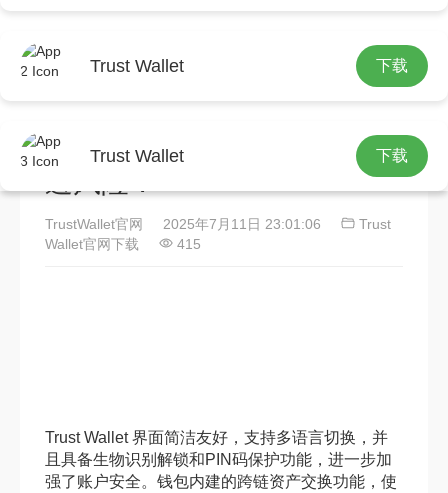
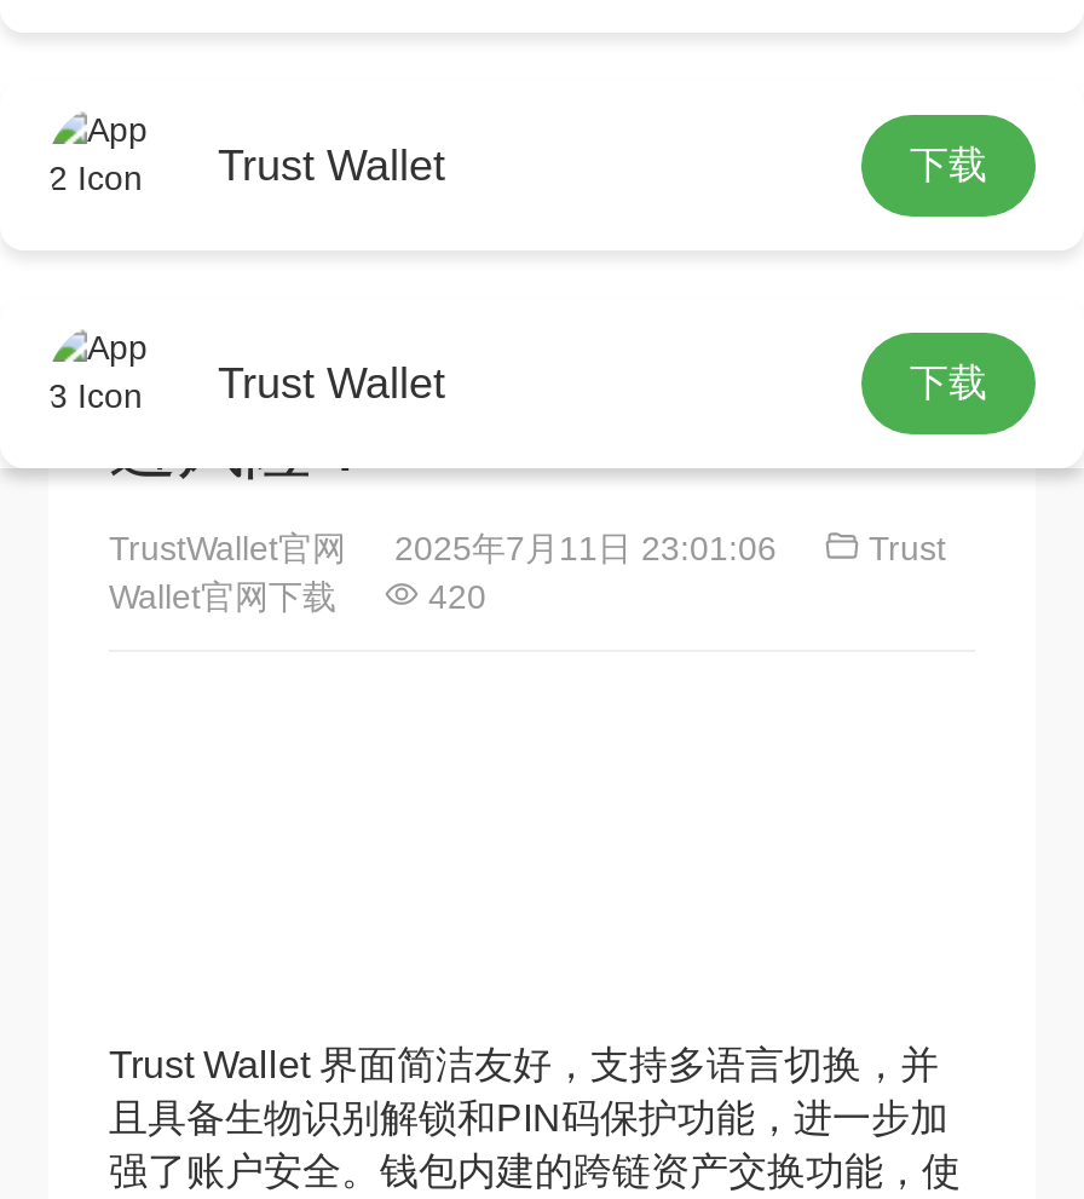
[173,235,201,251] 415 -> [419,576,486,615] 420

